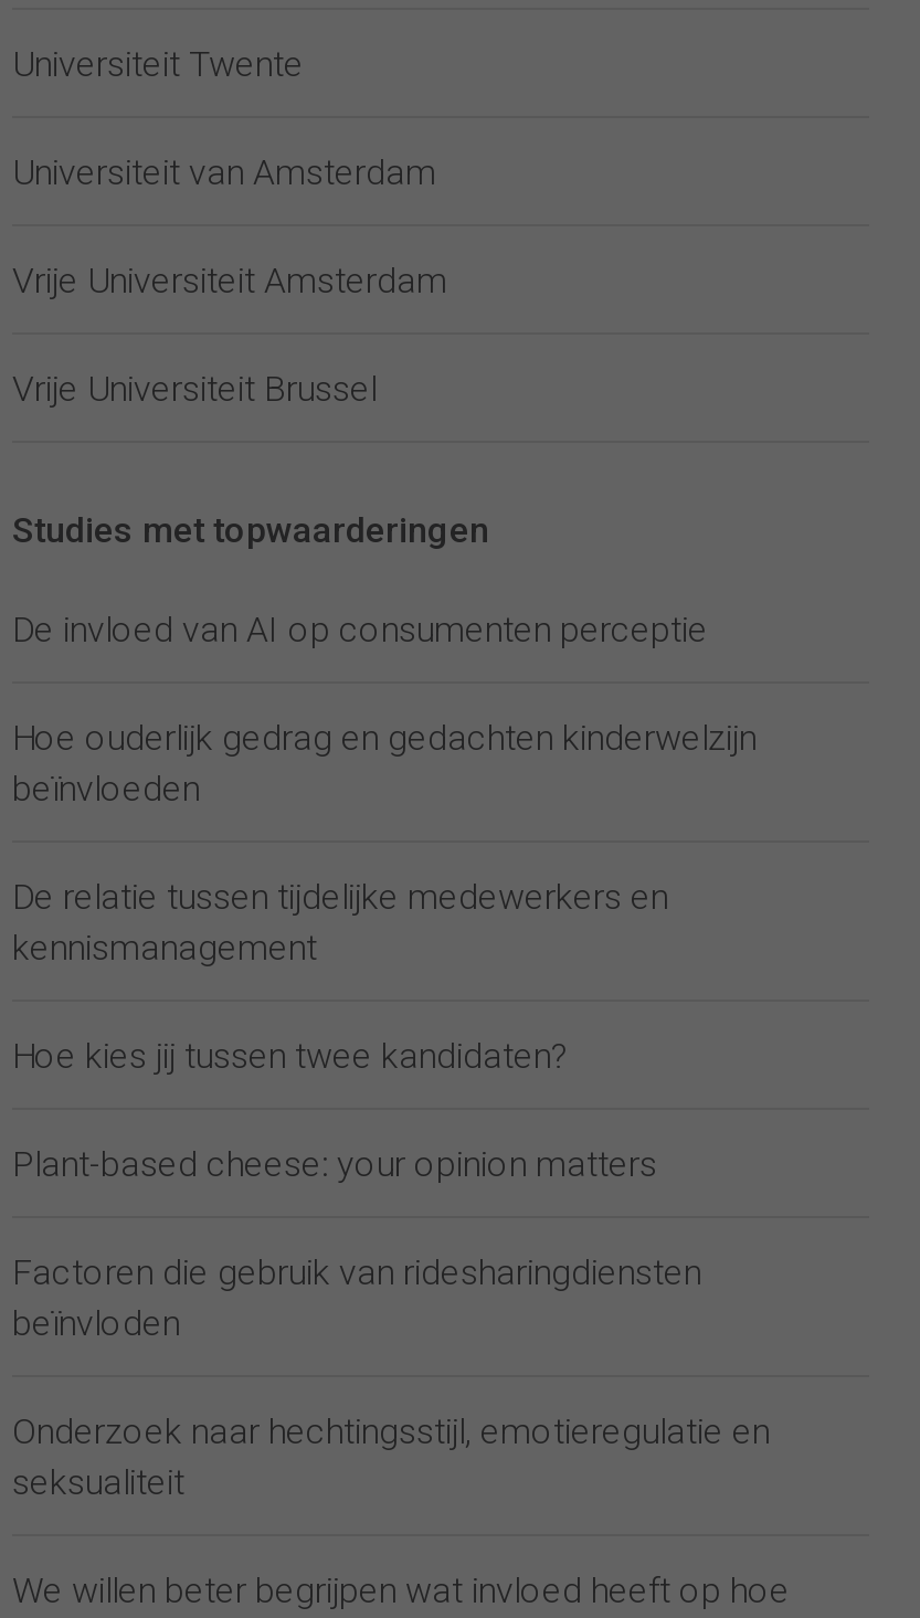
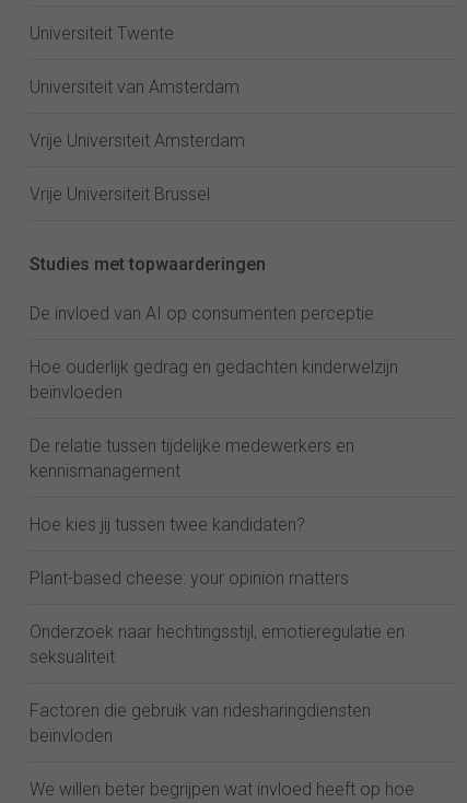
moved [12,1251,701,1344] -> [30,700,371,746]: Factoren die gebruik van ridesharingdiensten | beïnvloden
moved [12,1410,770,1503] -> [30,621,405,667]: Onderzoek naar hechtingsstijl, emotieregulatie en | seksualiteit

